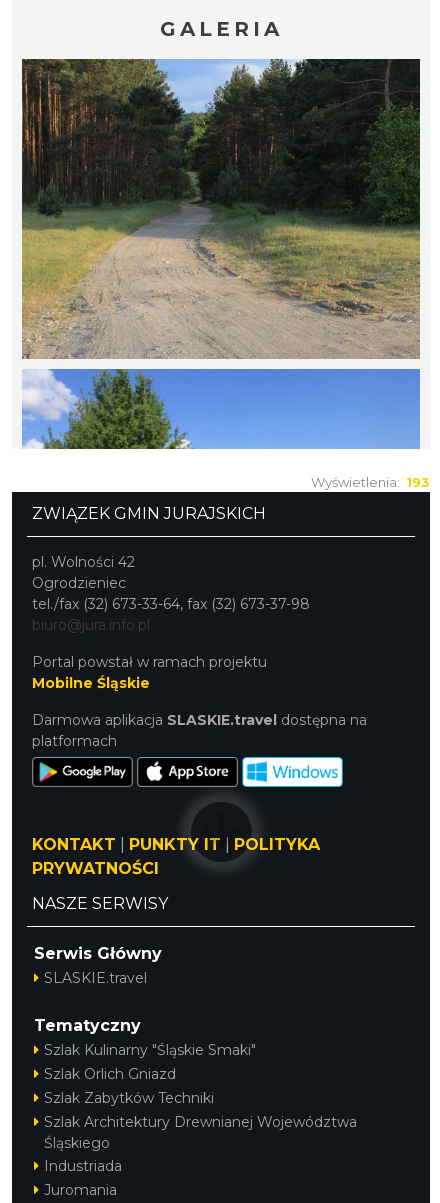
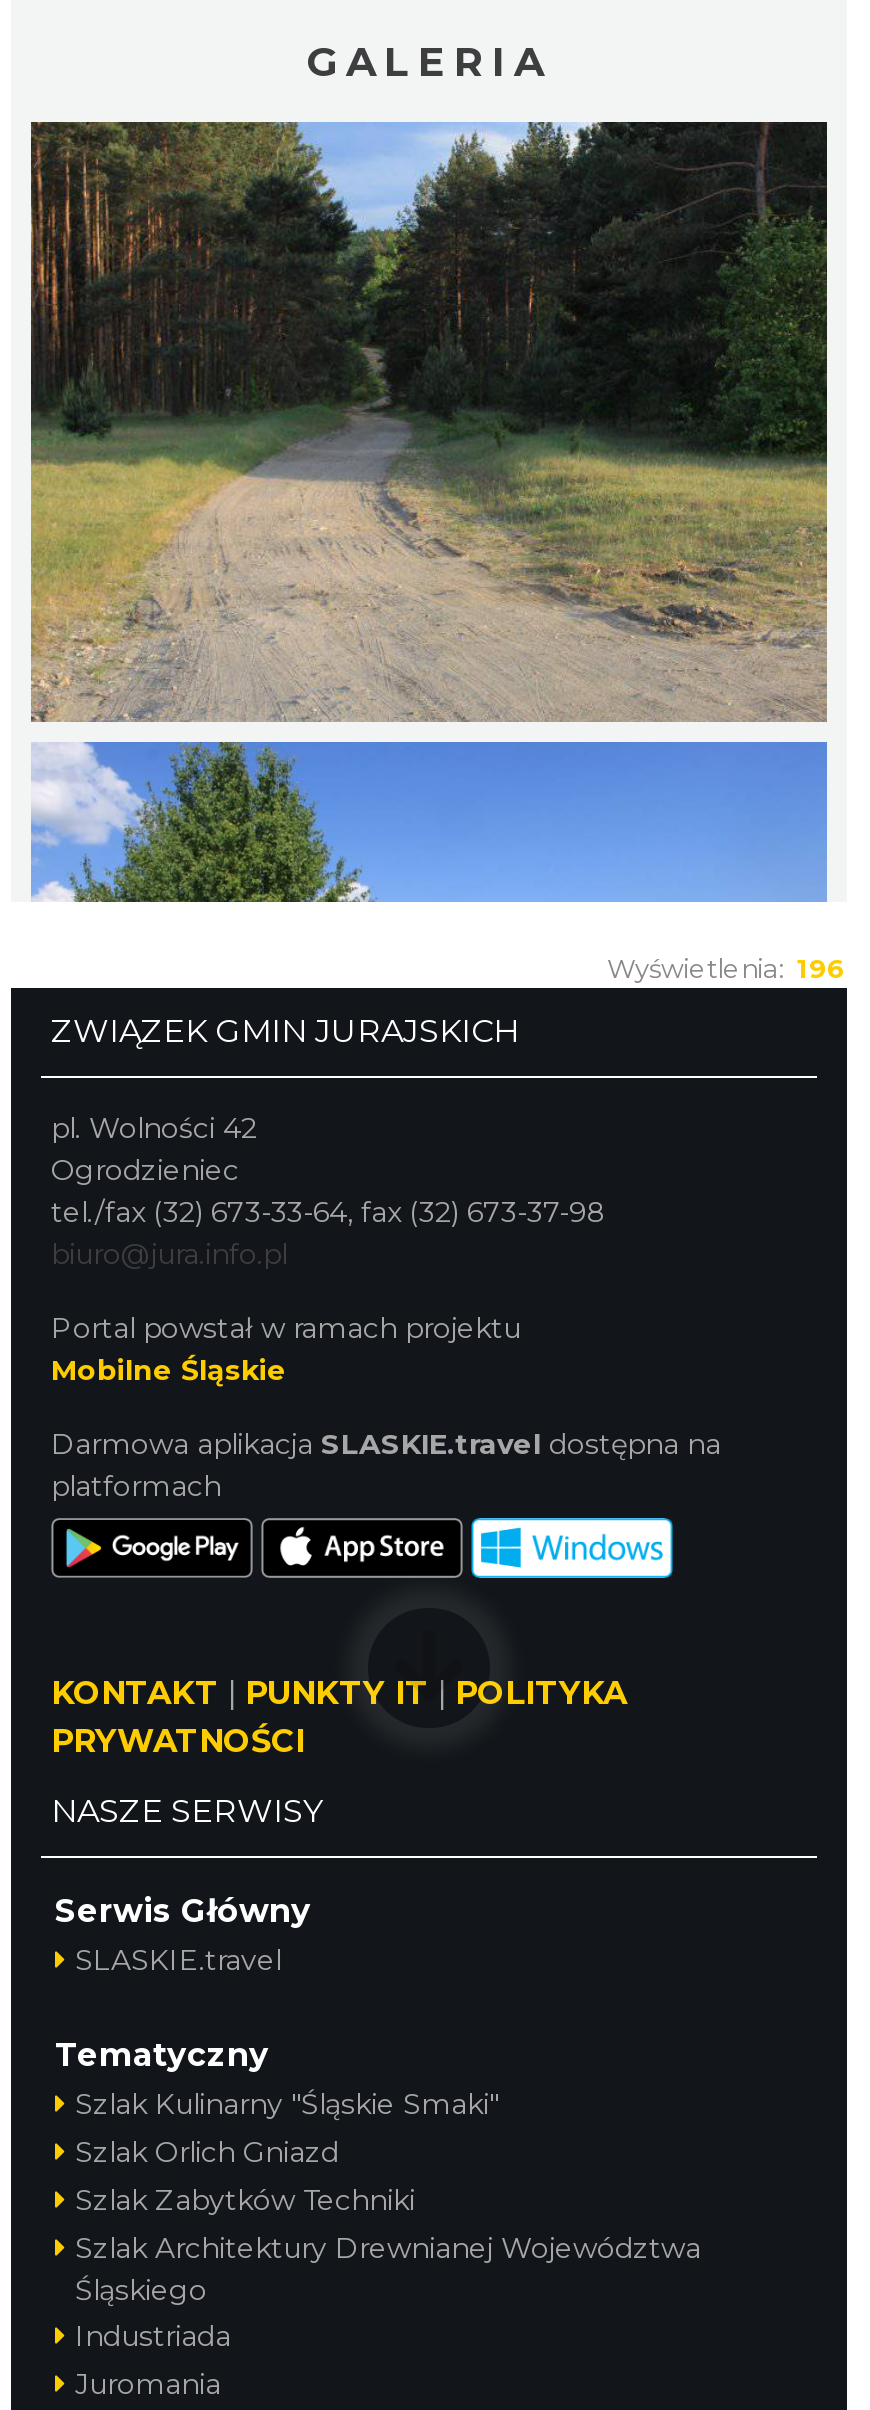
[311,474,430,490] Wyświetlenia: 193 -> [607,952,847,984] Wyświetlenia: 196

